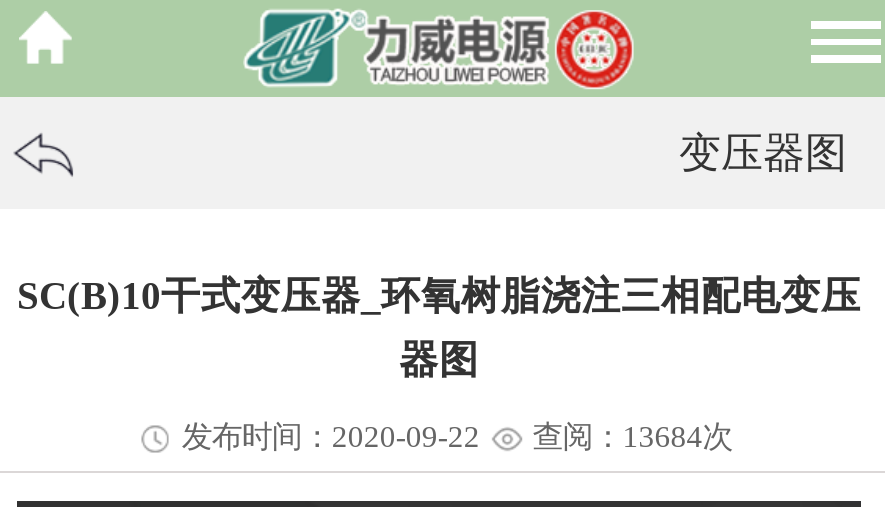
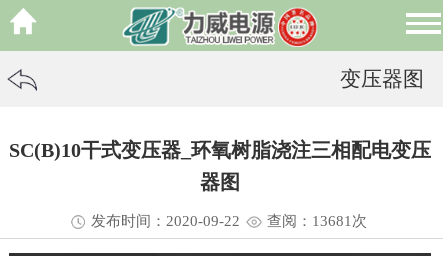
[182,419,732,453] 发布时间：2020-09-22 查阅：13684次 -> [91,212,367,229] 发布时间：2020-09-22 查阅：13681次

